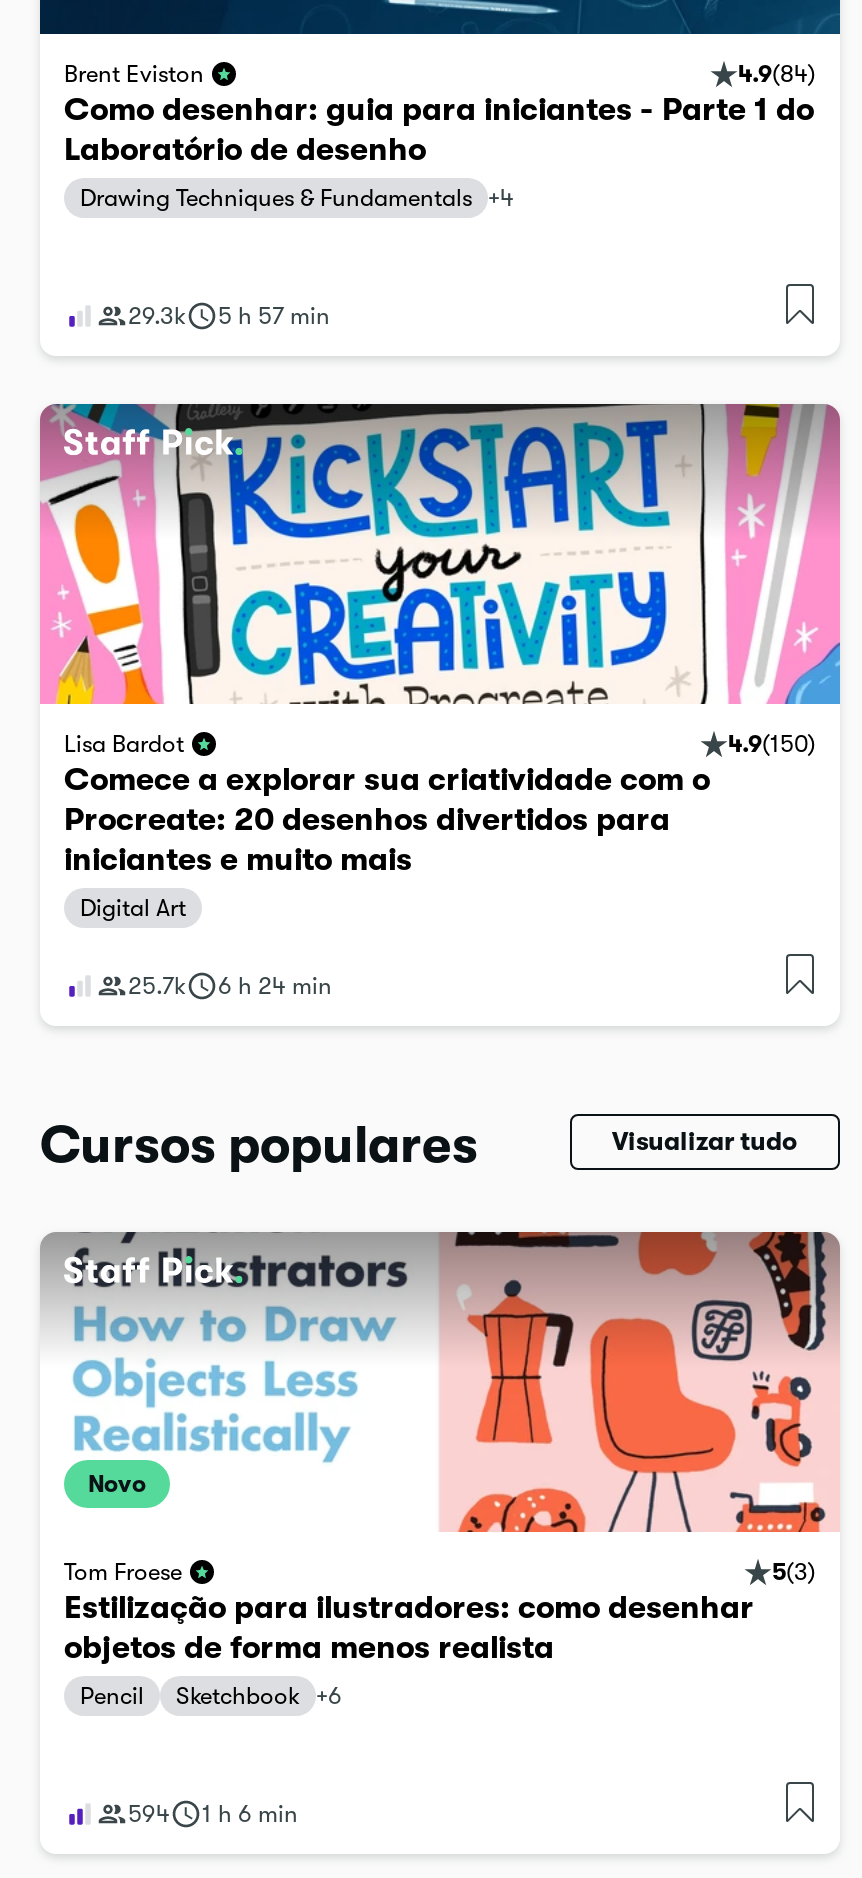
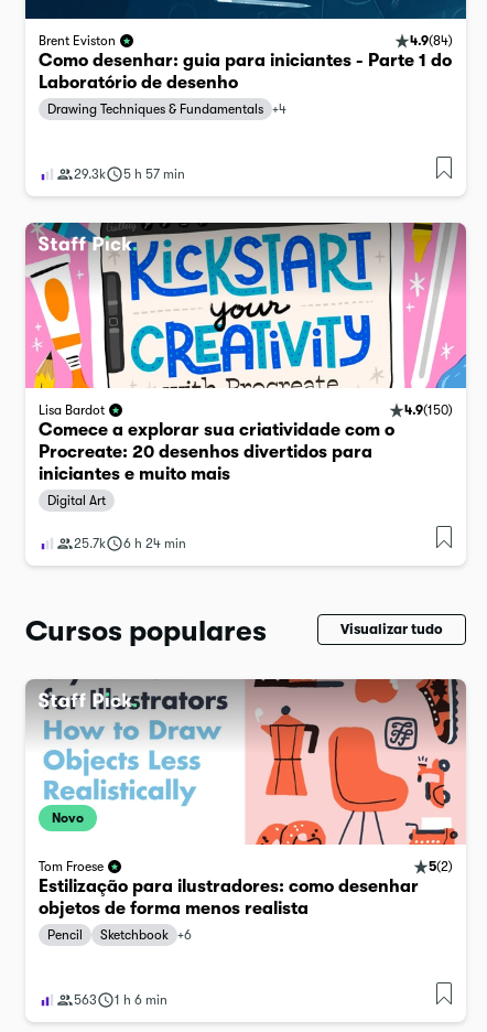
[772,1557,816,1585] 5(3) -> [429,858,453,874] 5(2)
[128,1799,170,1827] 594 -> [74,992,97,1007] 563

